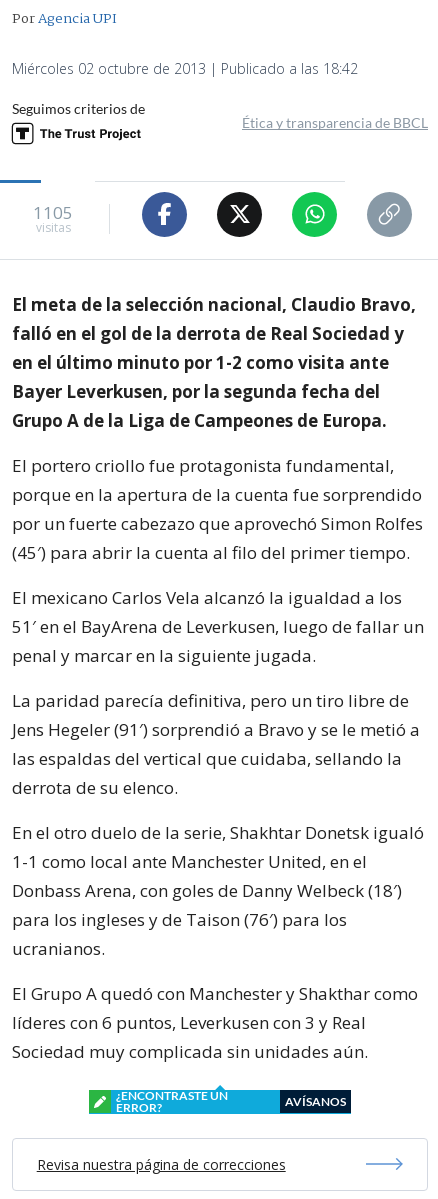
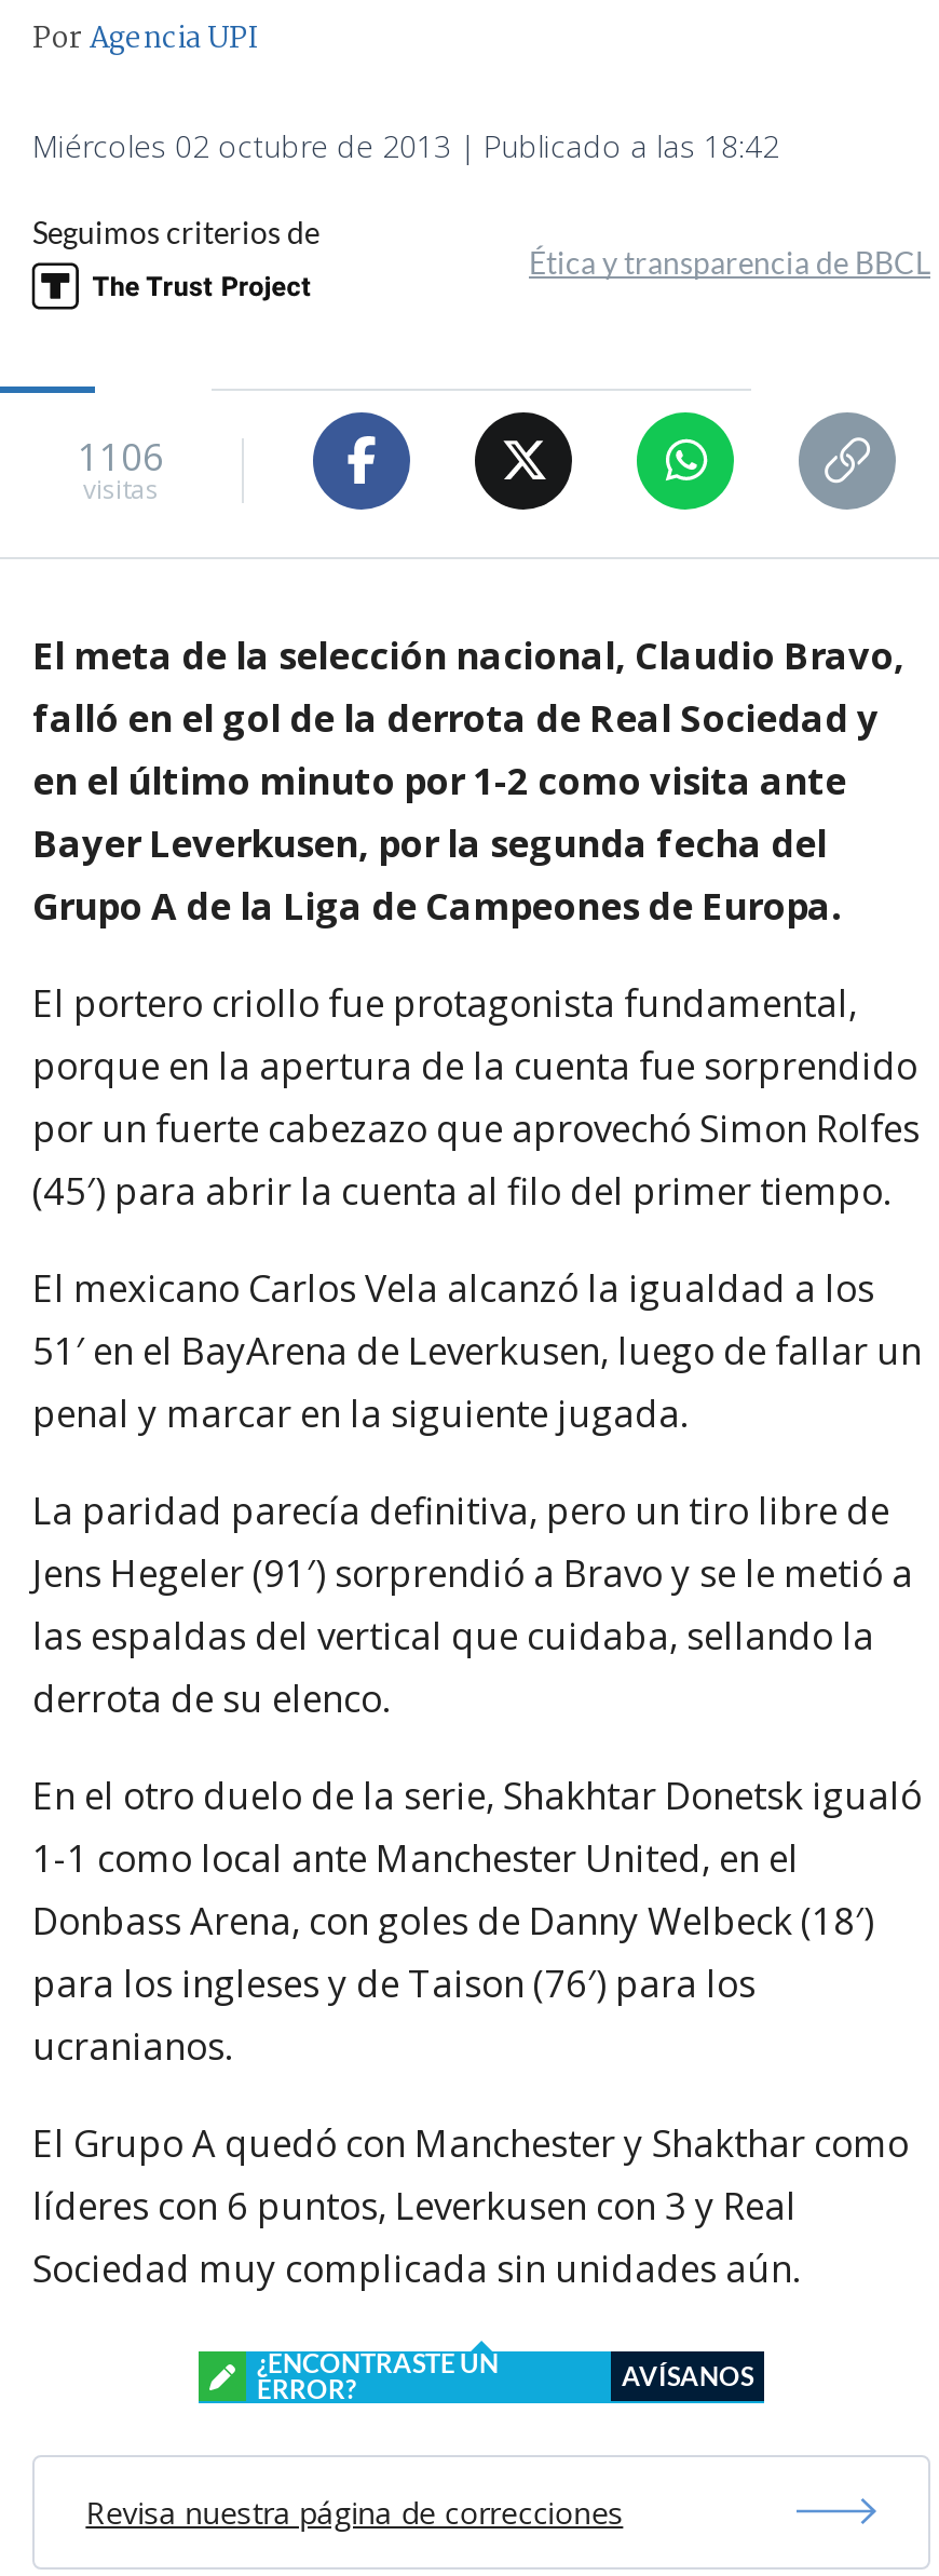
[33,201,73,224] 1105 -> [78,433,164,482] 1106

